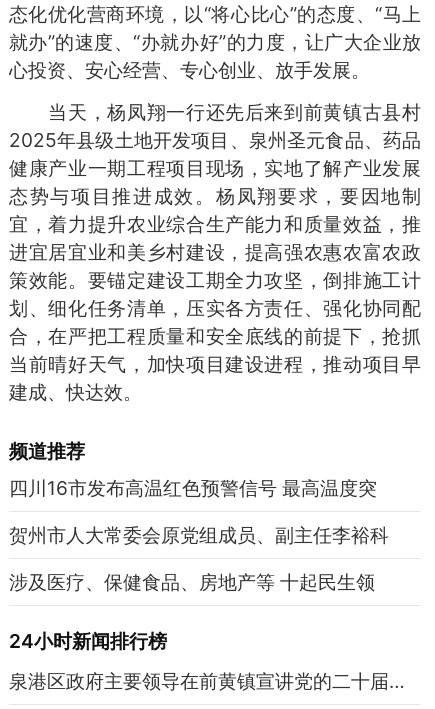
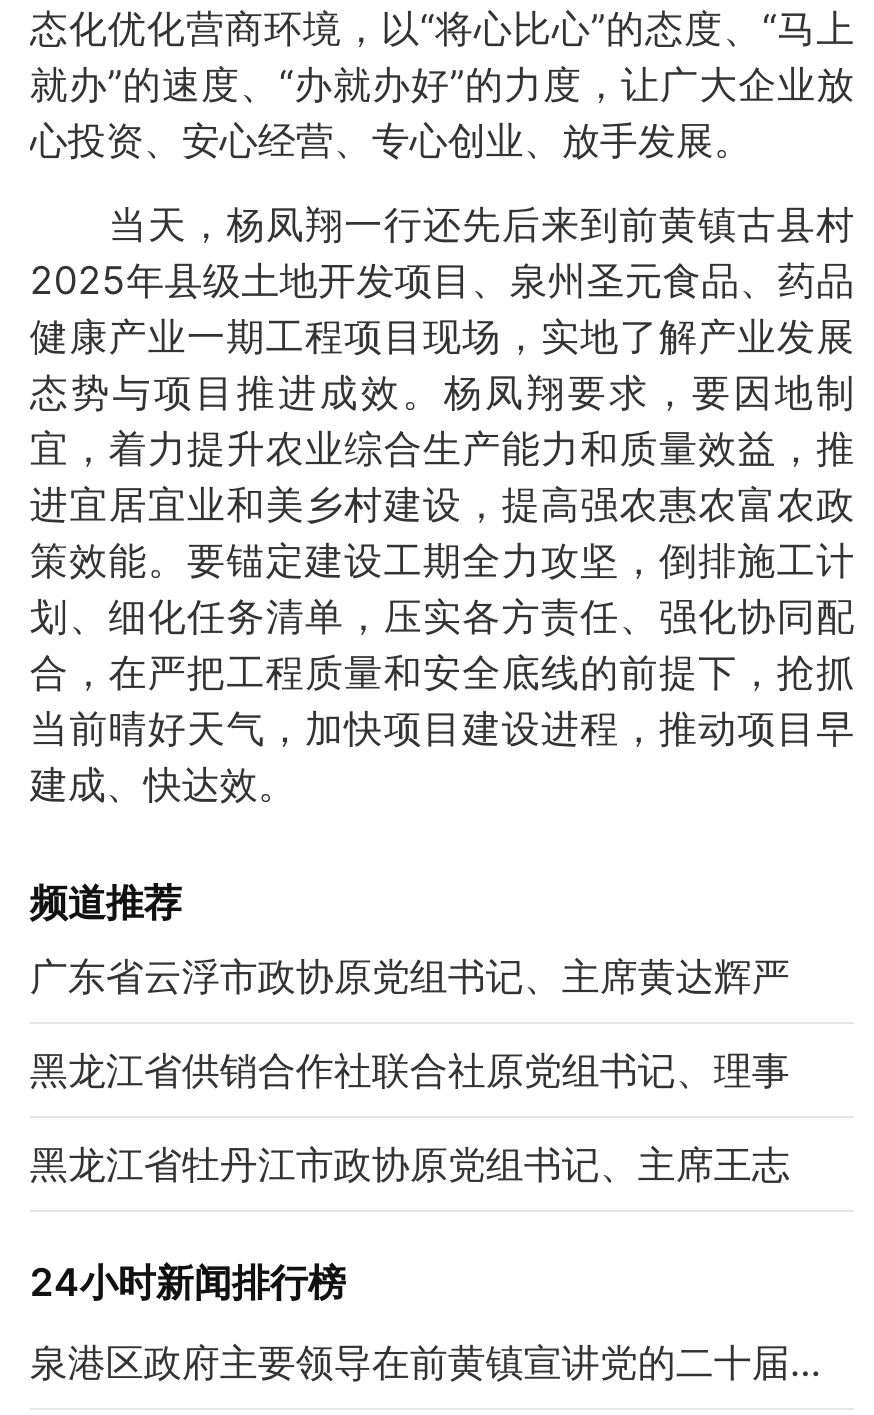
[9,476,377,500] 四川16市发布高温红色预警信号 最高温度突 -> [30,952,790,1000] 广东省云浮市政协原党组书记、主席黄达辉严
[9,523,389,547] 贺州市人大常委会原党组成员、副主任李裕科 -> [30,1046,790,1094] 黑龙江省供销合作社联合社原党组书记、理事
[9,570,375,594] 涉及医疗、保健食品、房地产等 十起民生领 -> [30,1140,790,1188] 黑龙江省牡丹江市政协原党组书记、主席王志

